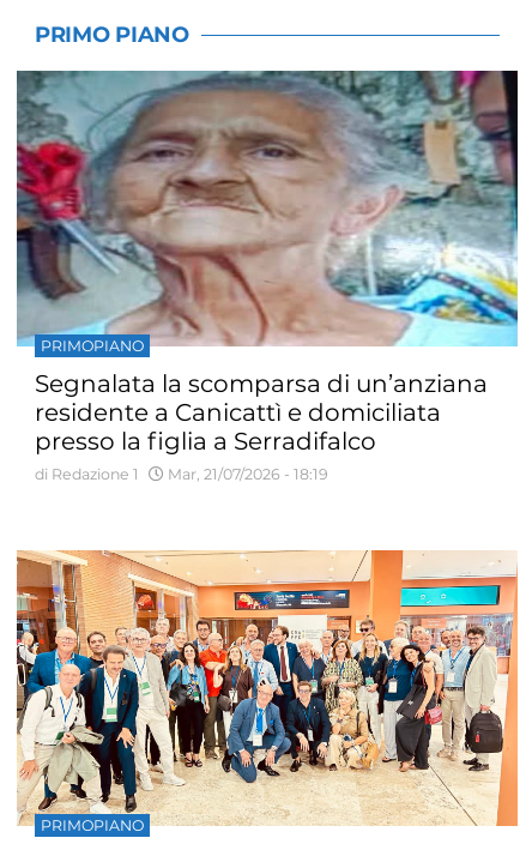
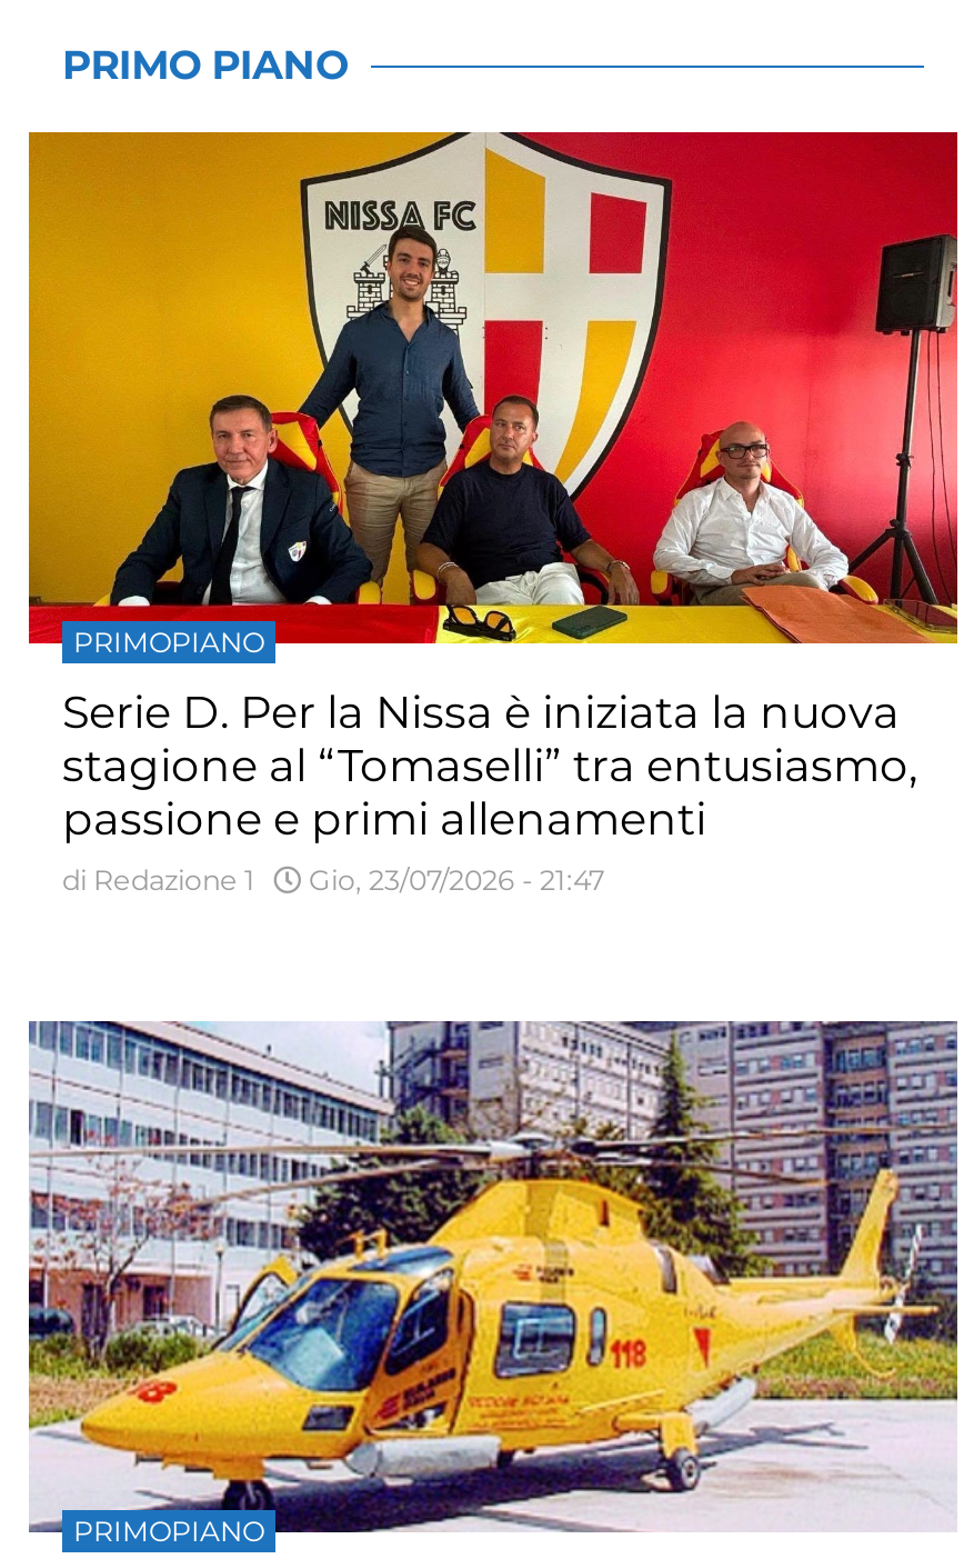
[16,70,519,456] [image] | Segnalata la scomparsa di un’anziana | residente a Canicattì e domiciliata | presso la figlia a Serradifalco -> [27,130,960,846] [image] | Serie D. Per la Nissa è iniziata la nuova | stagione al “Tomaselli” tra entusiasmo, | passione e primi allenamenti
[35,465,328,483] di Redazione 1 Mar, 21/07/2026 - 18:19 -> [62,864,604,897] di Redazione 1 Gio, 23/07/2026 - 21:47
[16,549,519,827] [image] -> [27,1019,960,1535] [image]

